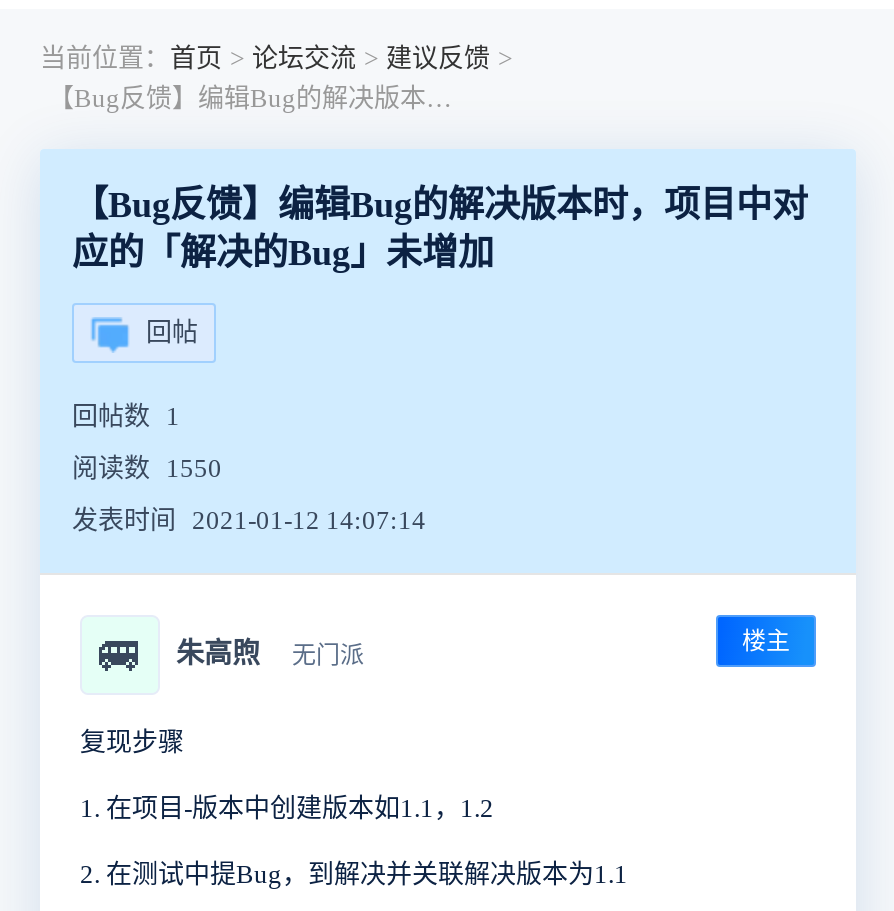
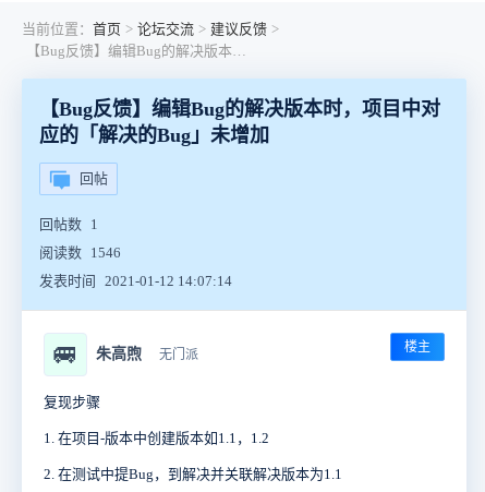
[72,453,222,483] 阅读数 1550 -> [39,244,121,261] 阅读数 1546

